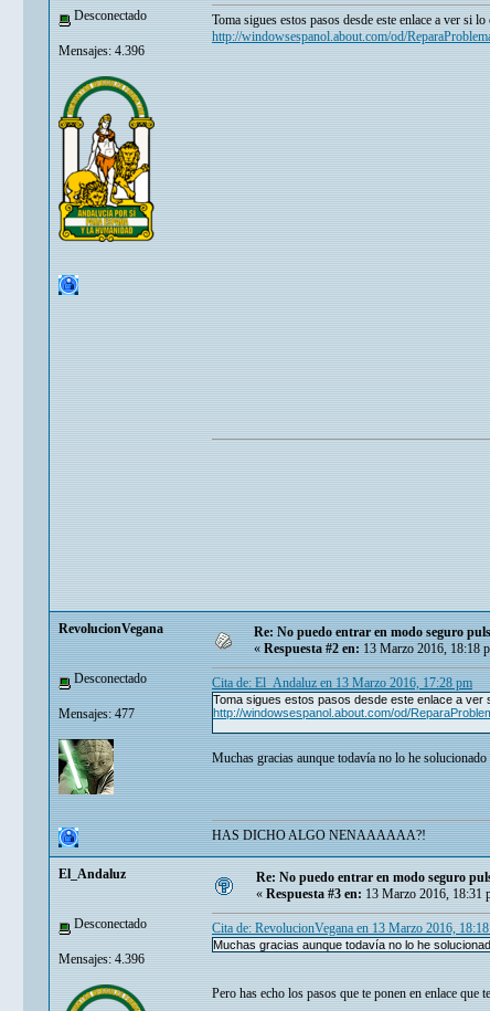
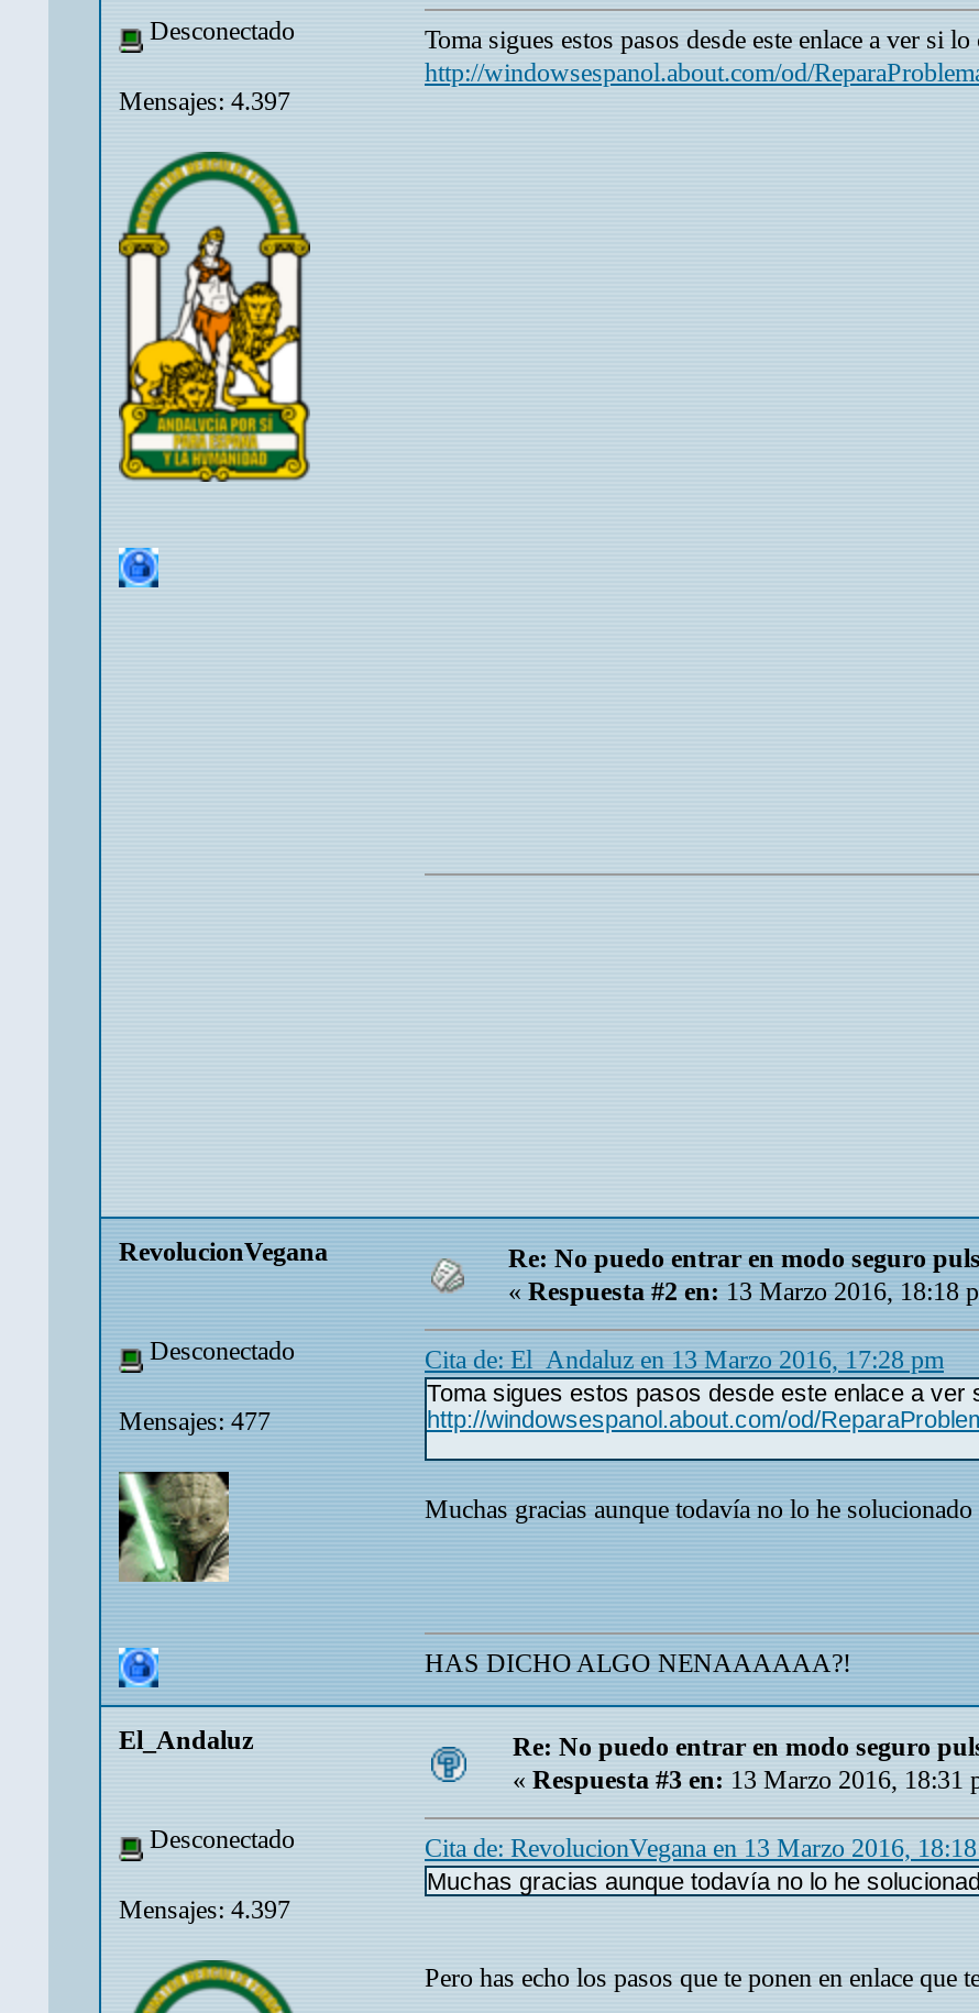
[58,43,145,58] Mensajes: 4.396 -> [119,85,290,116] Mensajes: 4.397
[58,951,145,967] Mensajes: 4.396 -> [119,1894,290,1925] Mensajes: 4.397

